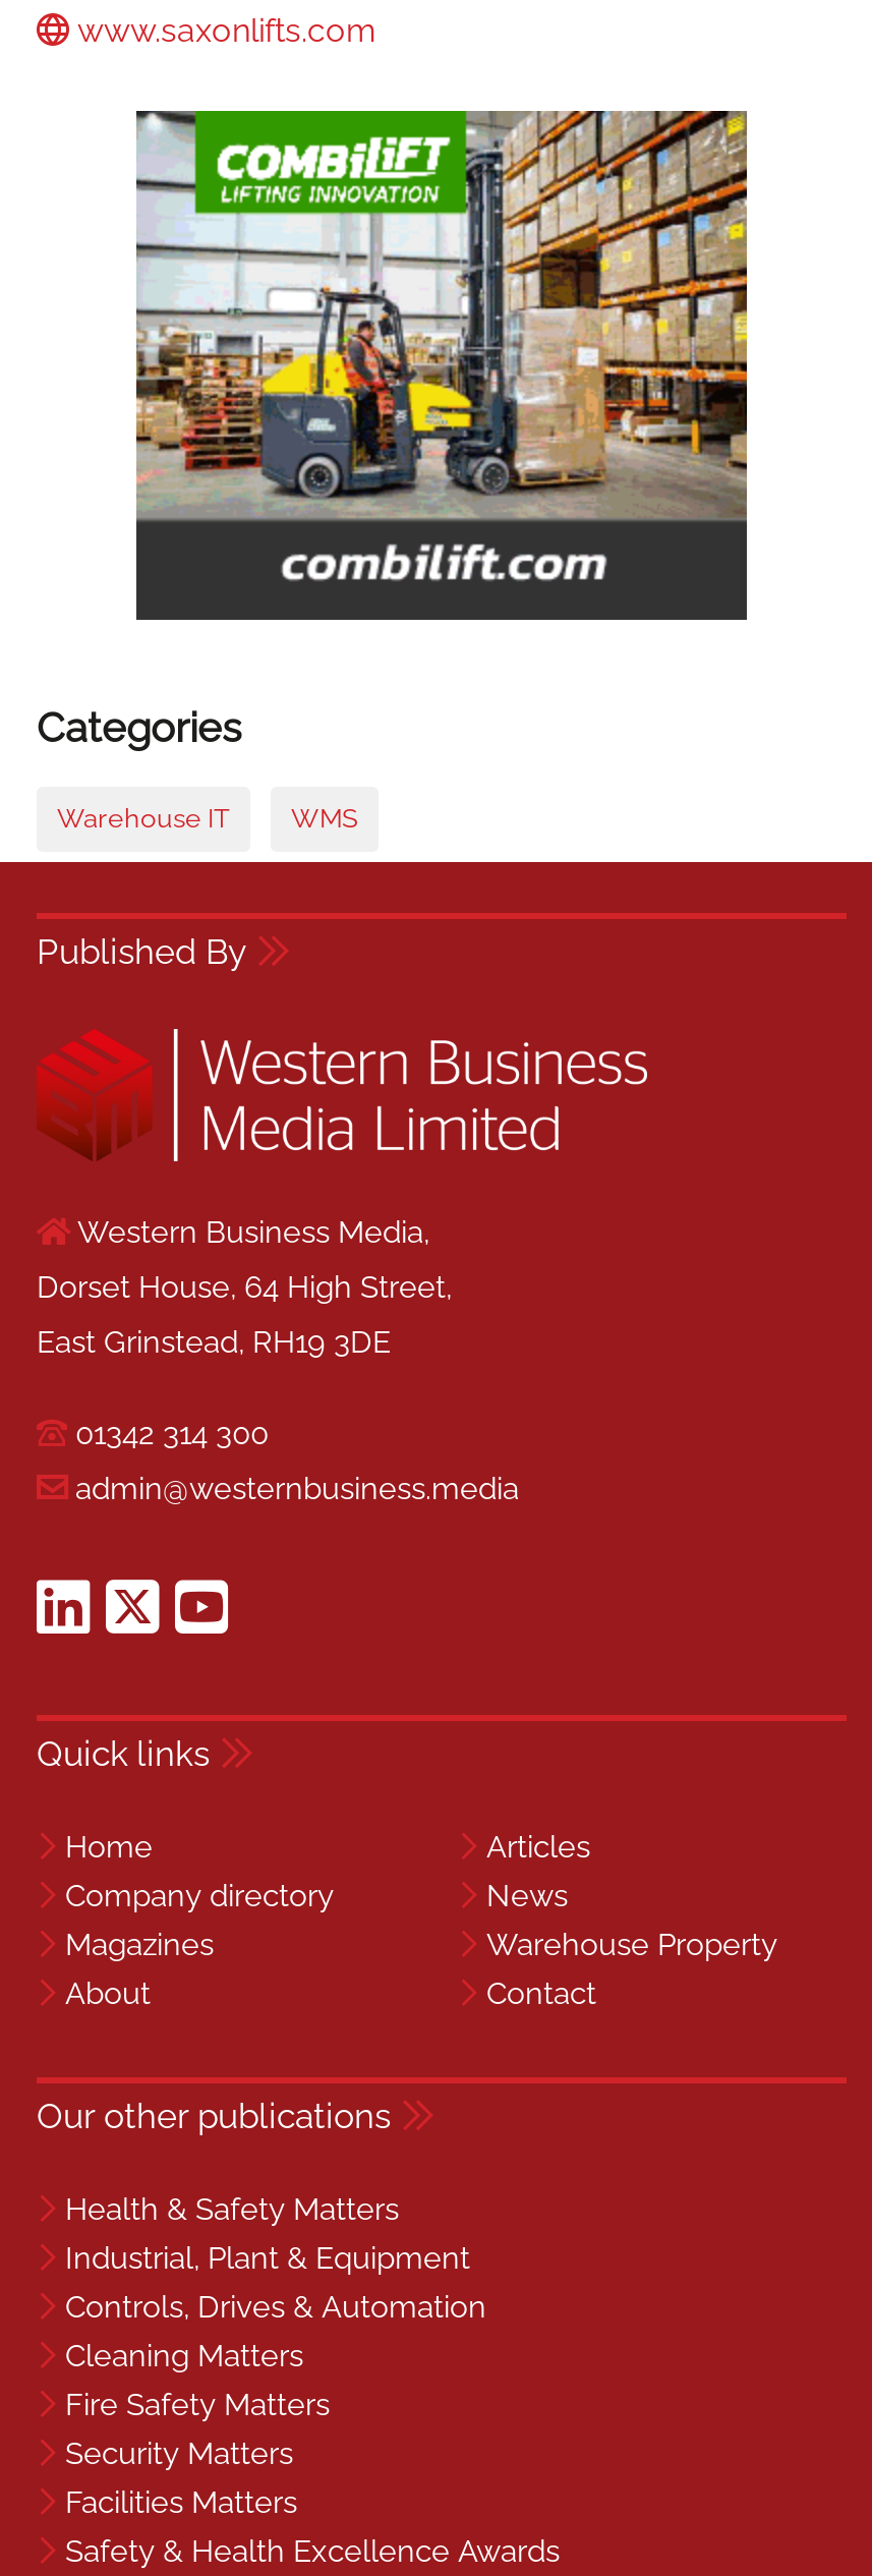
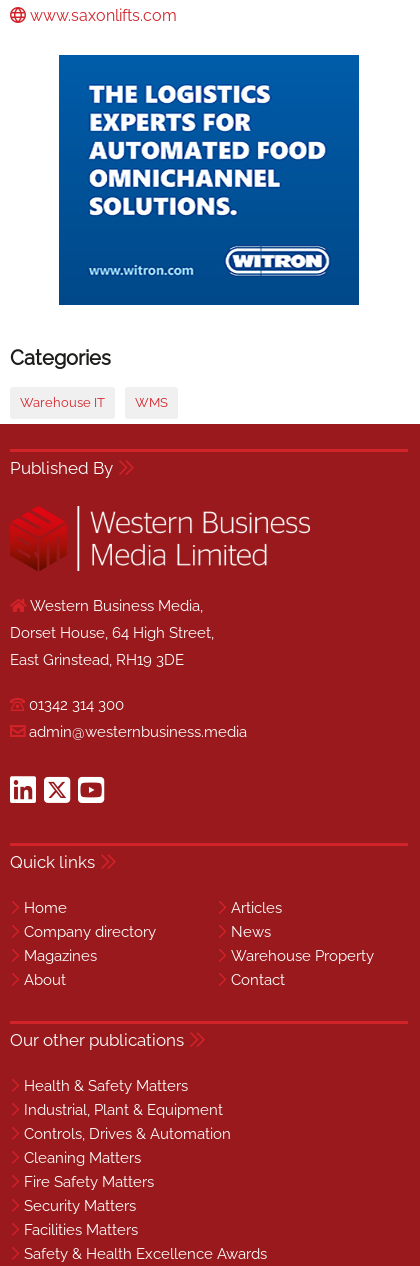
[134,109,749,620] [image] -> [58,54,360,305] [image]

